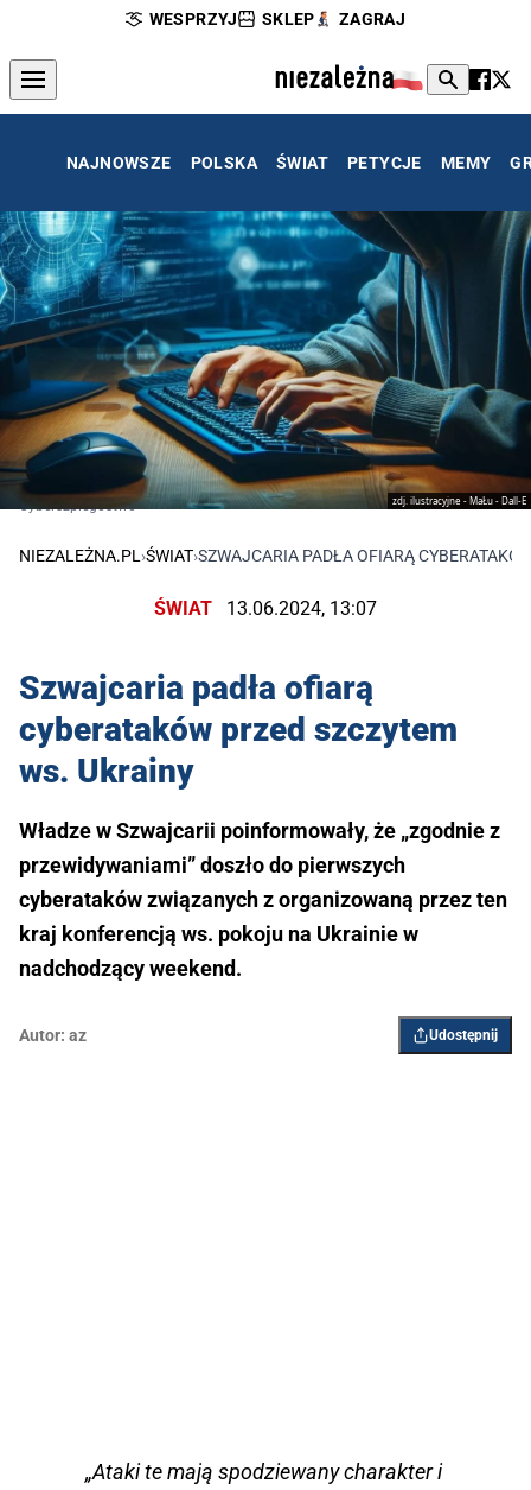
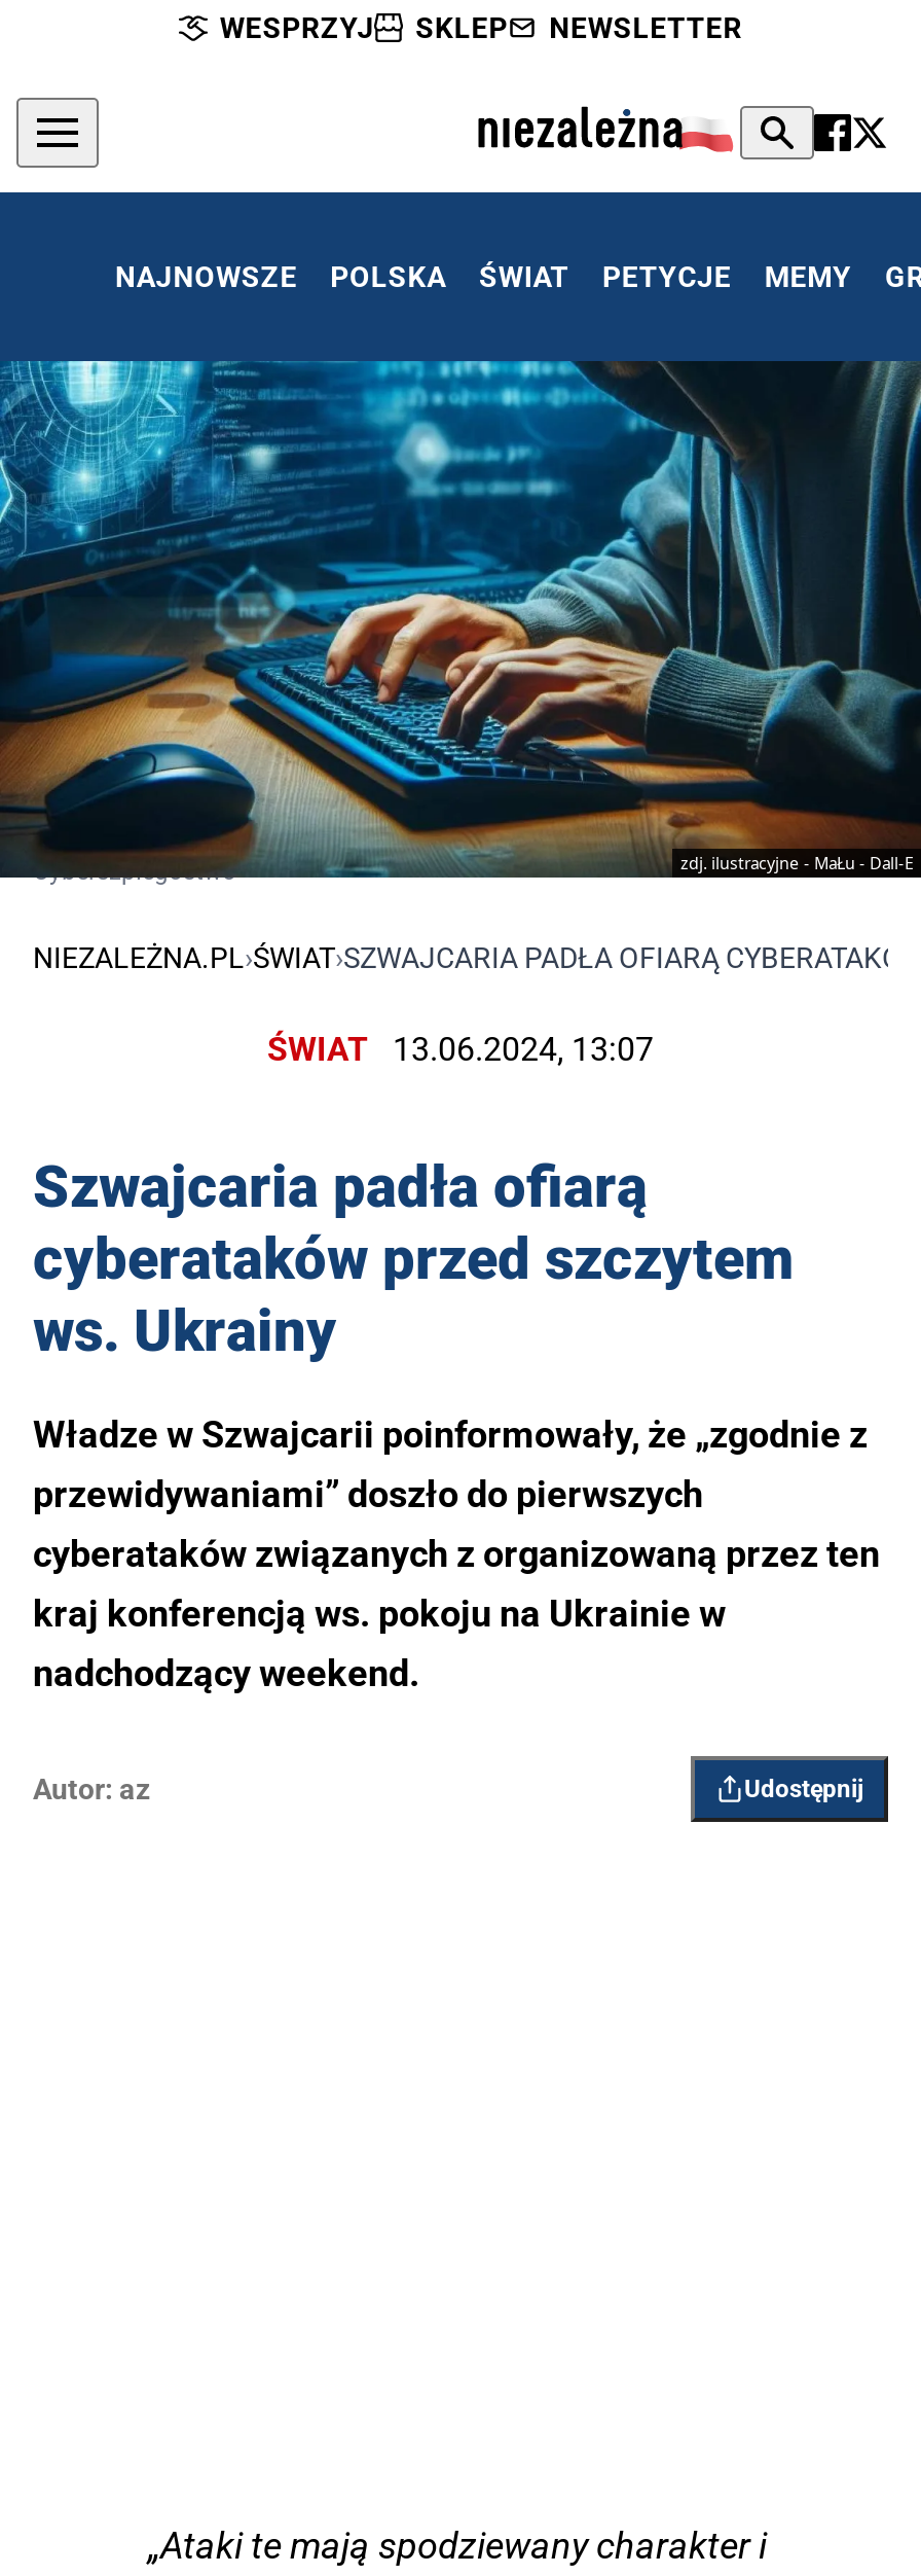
[339,9,406,28] ZAGRAJ -> [549,11,742,44] NEWSLETTER

